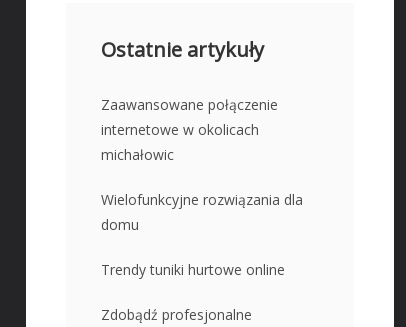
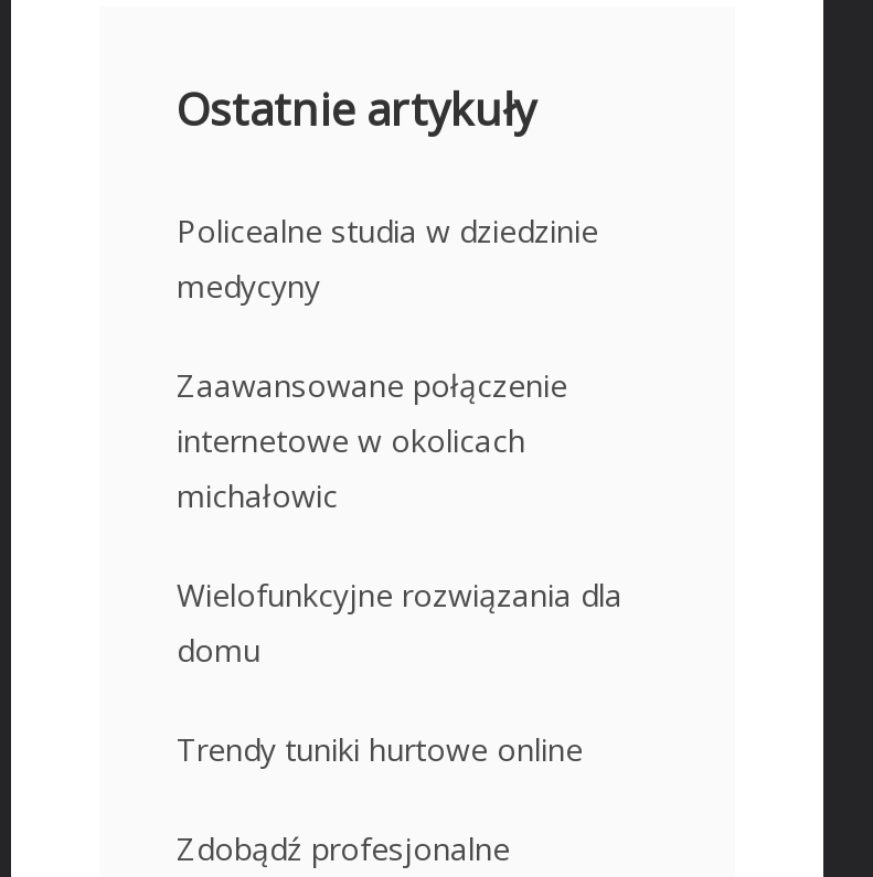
none -> [177,210,598,307] Policealne studia w dziedzinie | medycyny

